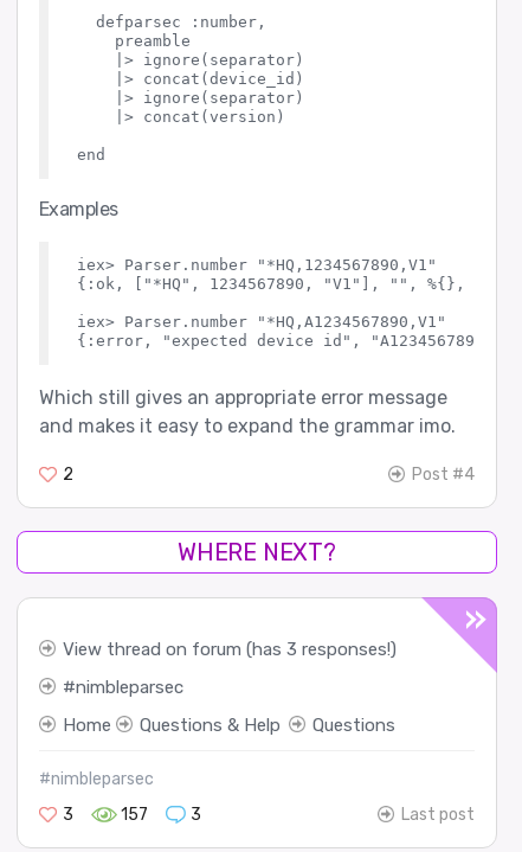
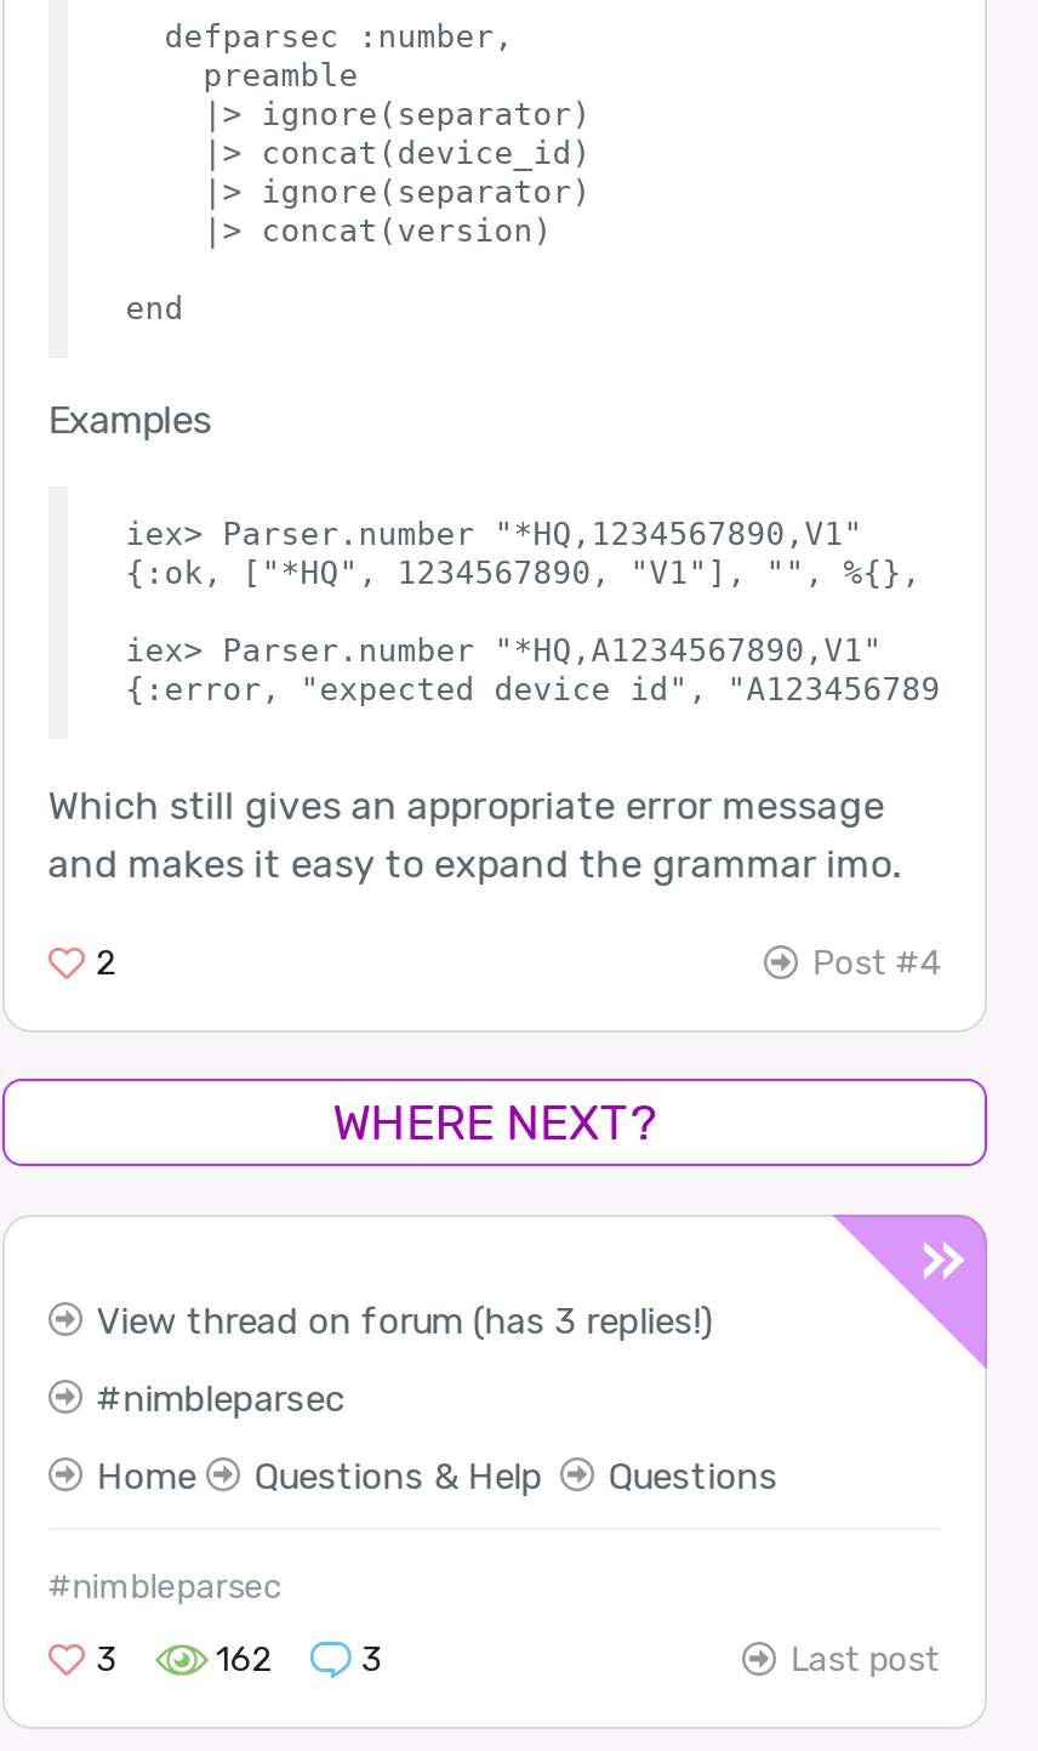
[62,638,396,660] View thread on forum (has 3 responses!) -> [97,1299,713,1343] View thread on forum (has 3 replies!)
[121,804,148,824] 157 -> [216,1639,274,1680] 162

